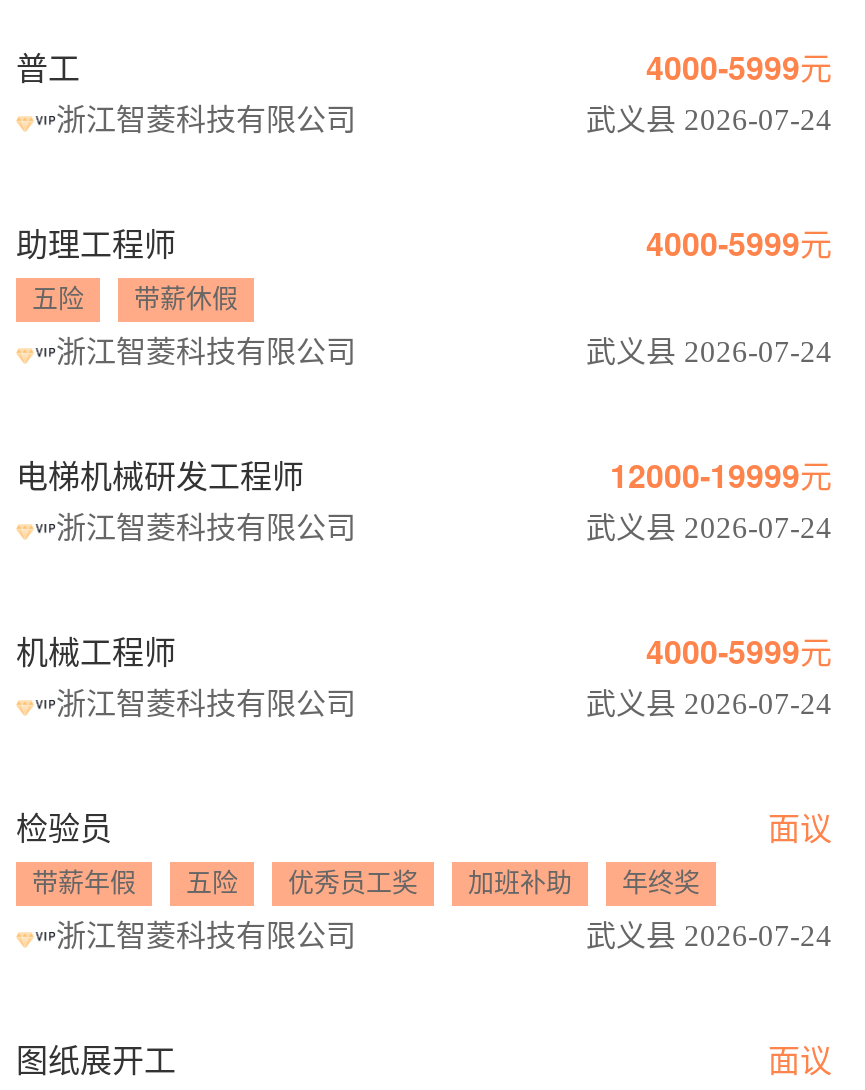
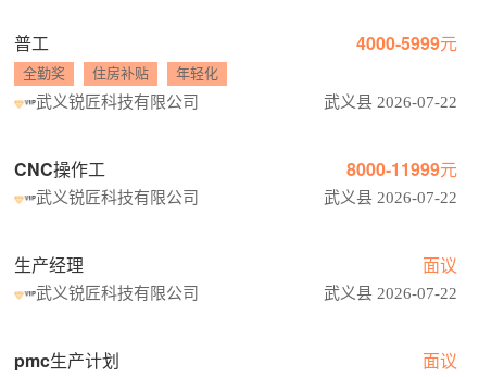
[16,104,832,850] 浙江智菱科技有限公司 | 武义县 2026-07-24 | 助理工程师 | 4000-5999元 | 五险 | 带薪休假 | 浙江智菱科技有限公司 | 武义县 2026-07-24 | 电梯机械研发工程师 | 12000-19999元 | 浙江智菱科技有限公司 | 武义县 2026-07-24 | 机械工程师 | 4000-5999元 | 浙江智菱科技有限公司 | 武义县 2026-07-24 | 检验员 -> [14,65,457,277] 全勤奖 | 住房补贴 | 年轻化 | 武义锐匠科技有限公司 | 武义县 2026-07-22 | CNC操作工 | 8000-11999元 | 武义锐匠科技有限公司 | 武义县 2026-07-22 | 生产经理
[16,868,832,1082] 带薪年假 | 五险 | 优秀员工奖 | 加班补助 | 年终奖 | 浙江智菱科技有限公司 | 武义县 2026-07-24 | 图纸展开工 -> [14,285,457,373] 武义锐匠科技有限公司 | 武义县 2026-07-22 | pmc生产计划

